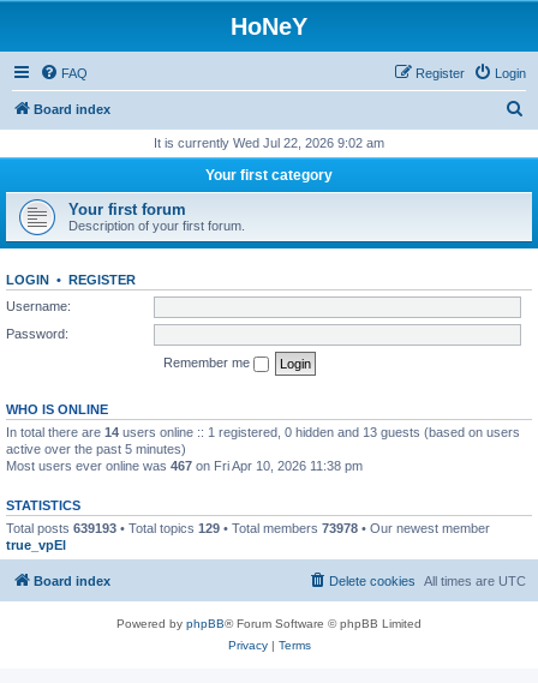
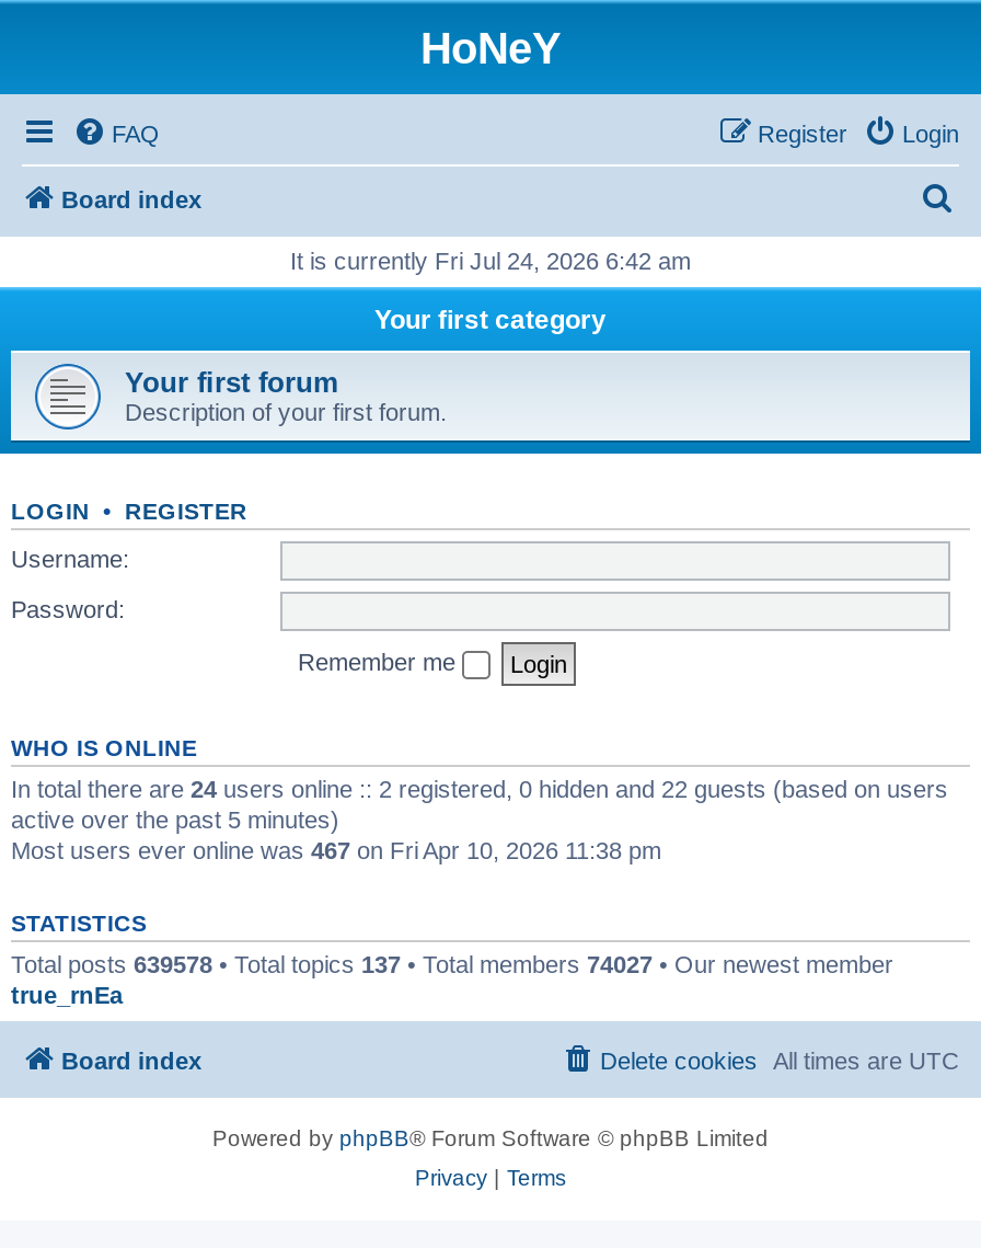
[154,136,384,150] It is currently Wed Jul 22, 2026 9:02 am -> [290,248,691,274] It is currently Fri Jul 24, 2026 6:42 am
[6,424,520,439] In total there are 14 users online :: 1 registered, 0 hidden and 13 guests (based on users -> [11,775,948,801] In total there are 24 users online :: 2 registered, 0 hidden and 22 guests (based on users
[6,520,490,552] Total posts 639193 • Total topics 129 • Total members 73978 • Our newest member | true_vpEl -> [11,950,893,1007] Total posts 639578 • Total topics 137 • Total members 74027 • Our newest member | true_rnEa

